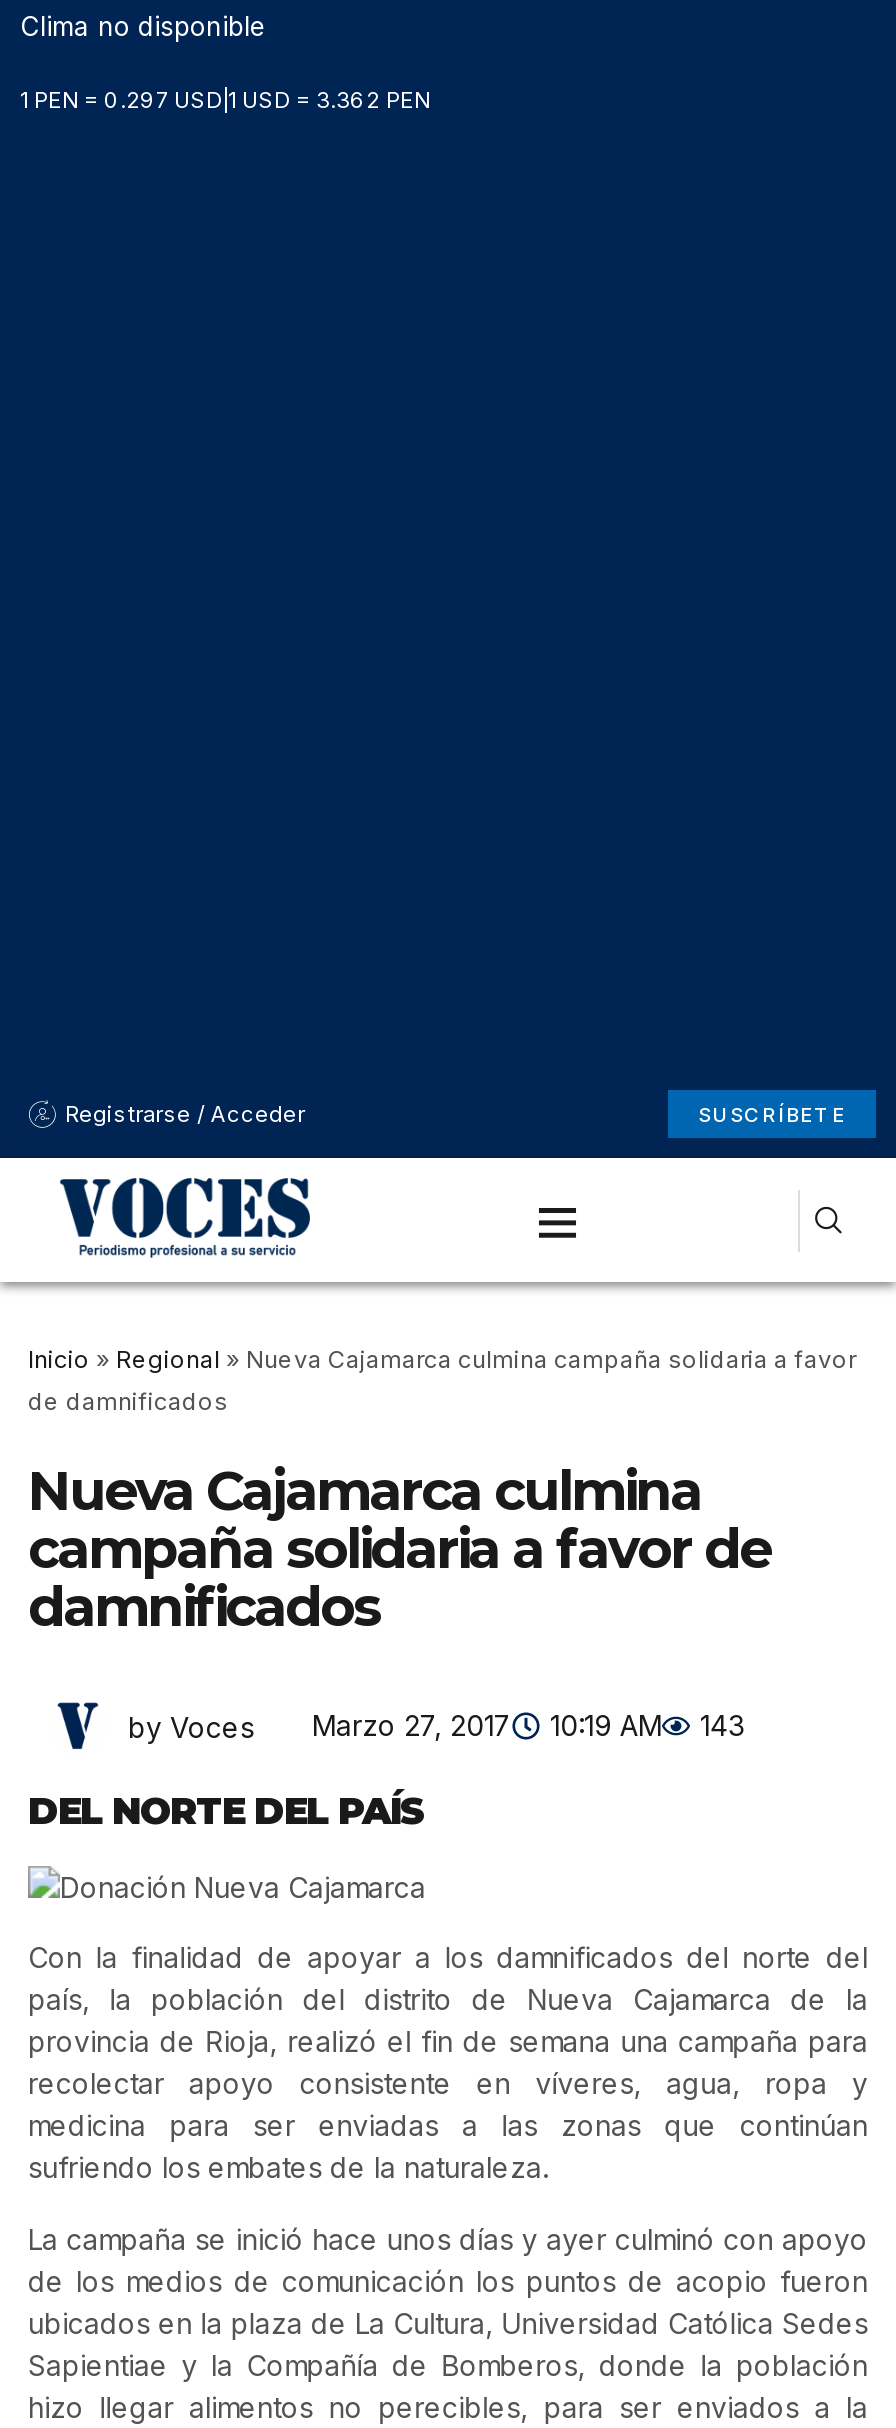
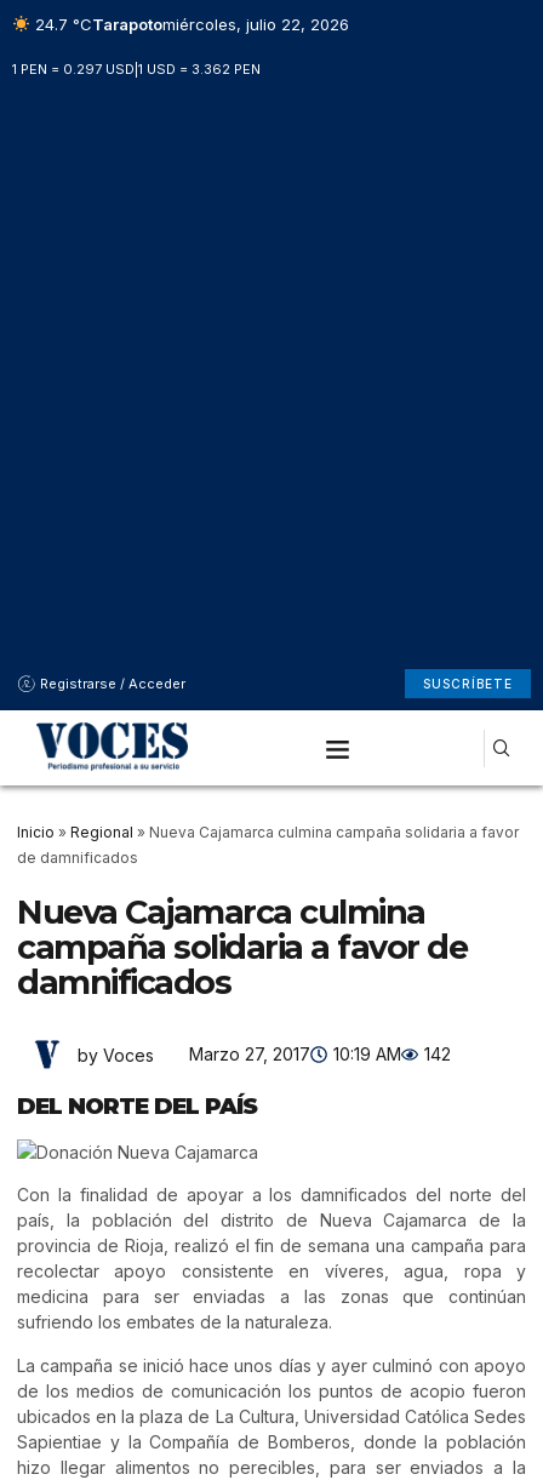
[20,10,266,42] Clima no disponible -> [30,15,349,34] 24.7 °CTarapotomiércoles, julio 22, 2026
[128,1708,744,1743] by Voces Marzo 27, 2017 10:19 AM 143 -> [78,1044,451,1065] by Voces Marzo 27, 2017 10:19 AM 142

